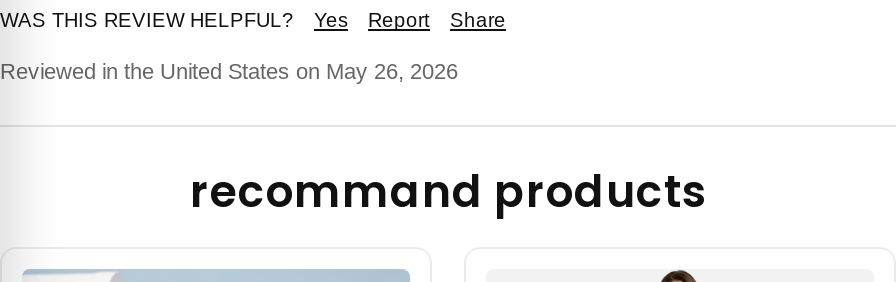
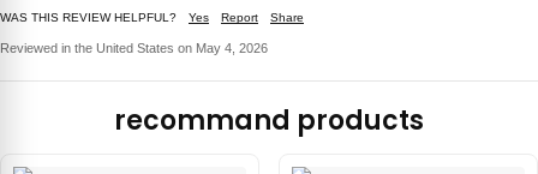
[0,59,458,83] Reviewed in the United States on May 26, 2026 -> [0,40,268,55] Reviewed in the United States on May 4, 2026

